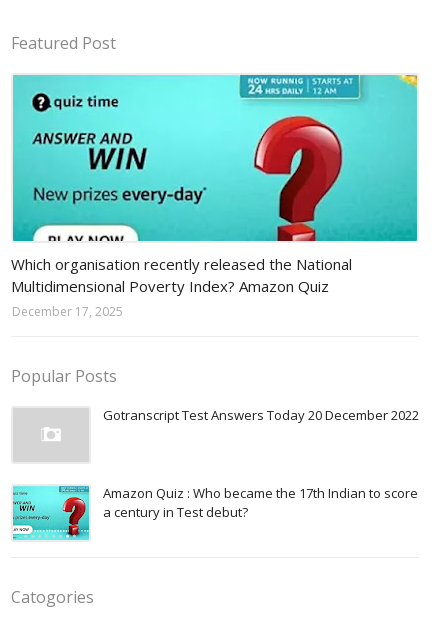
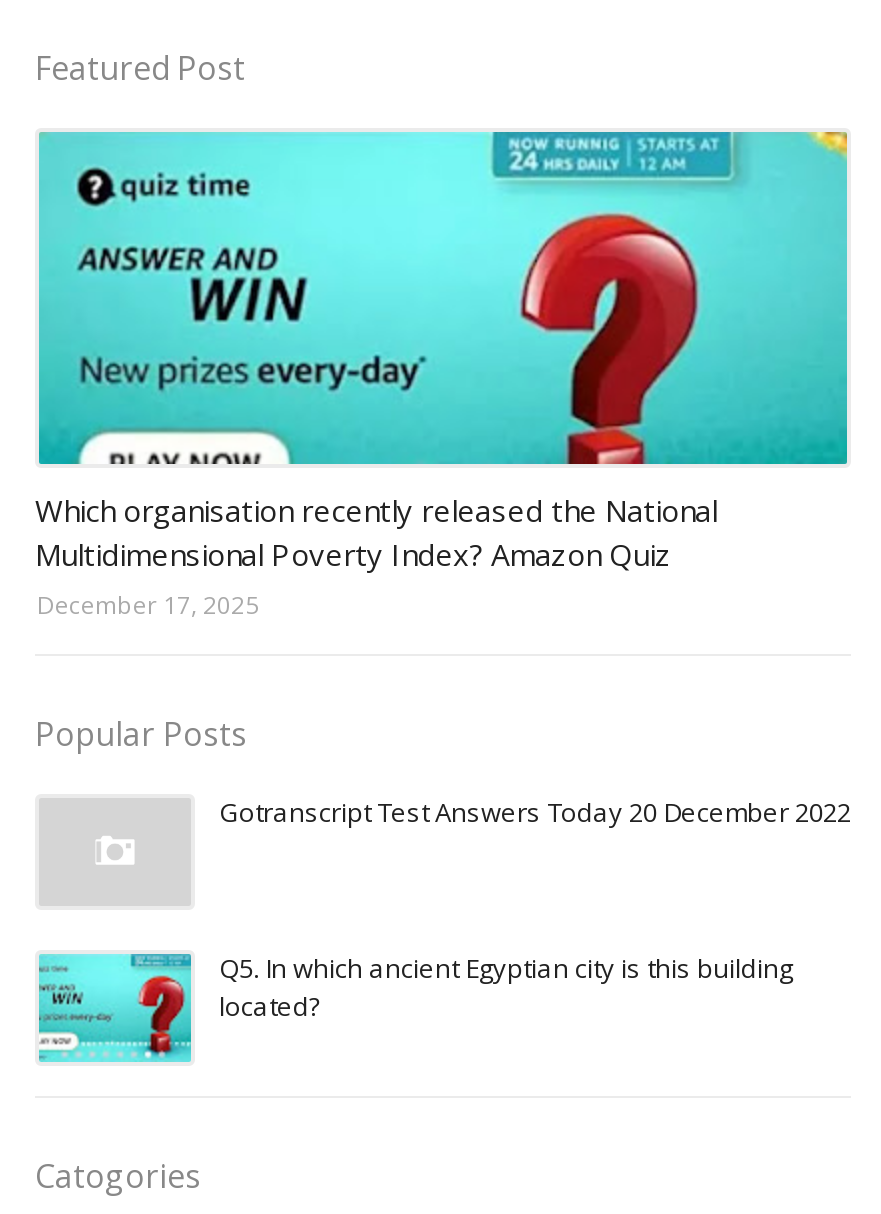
[103,484,418,521] Amazon Quiz : Who became the 17th Indian to score | a century in Test debut? -> [219,950,793,1024] Q5. In which ancient Egyptian city is this building | located?

